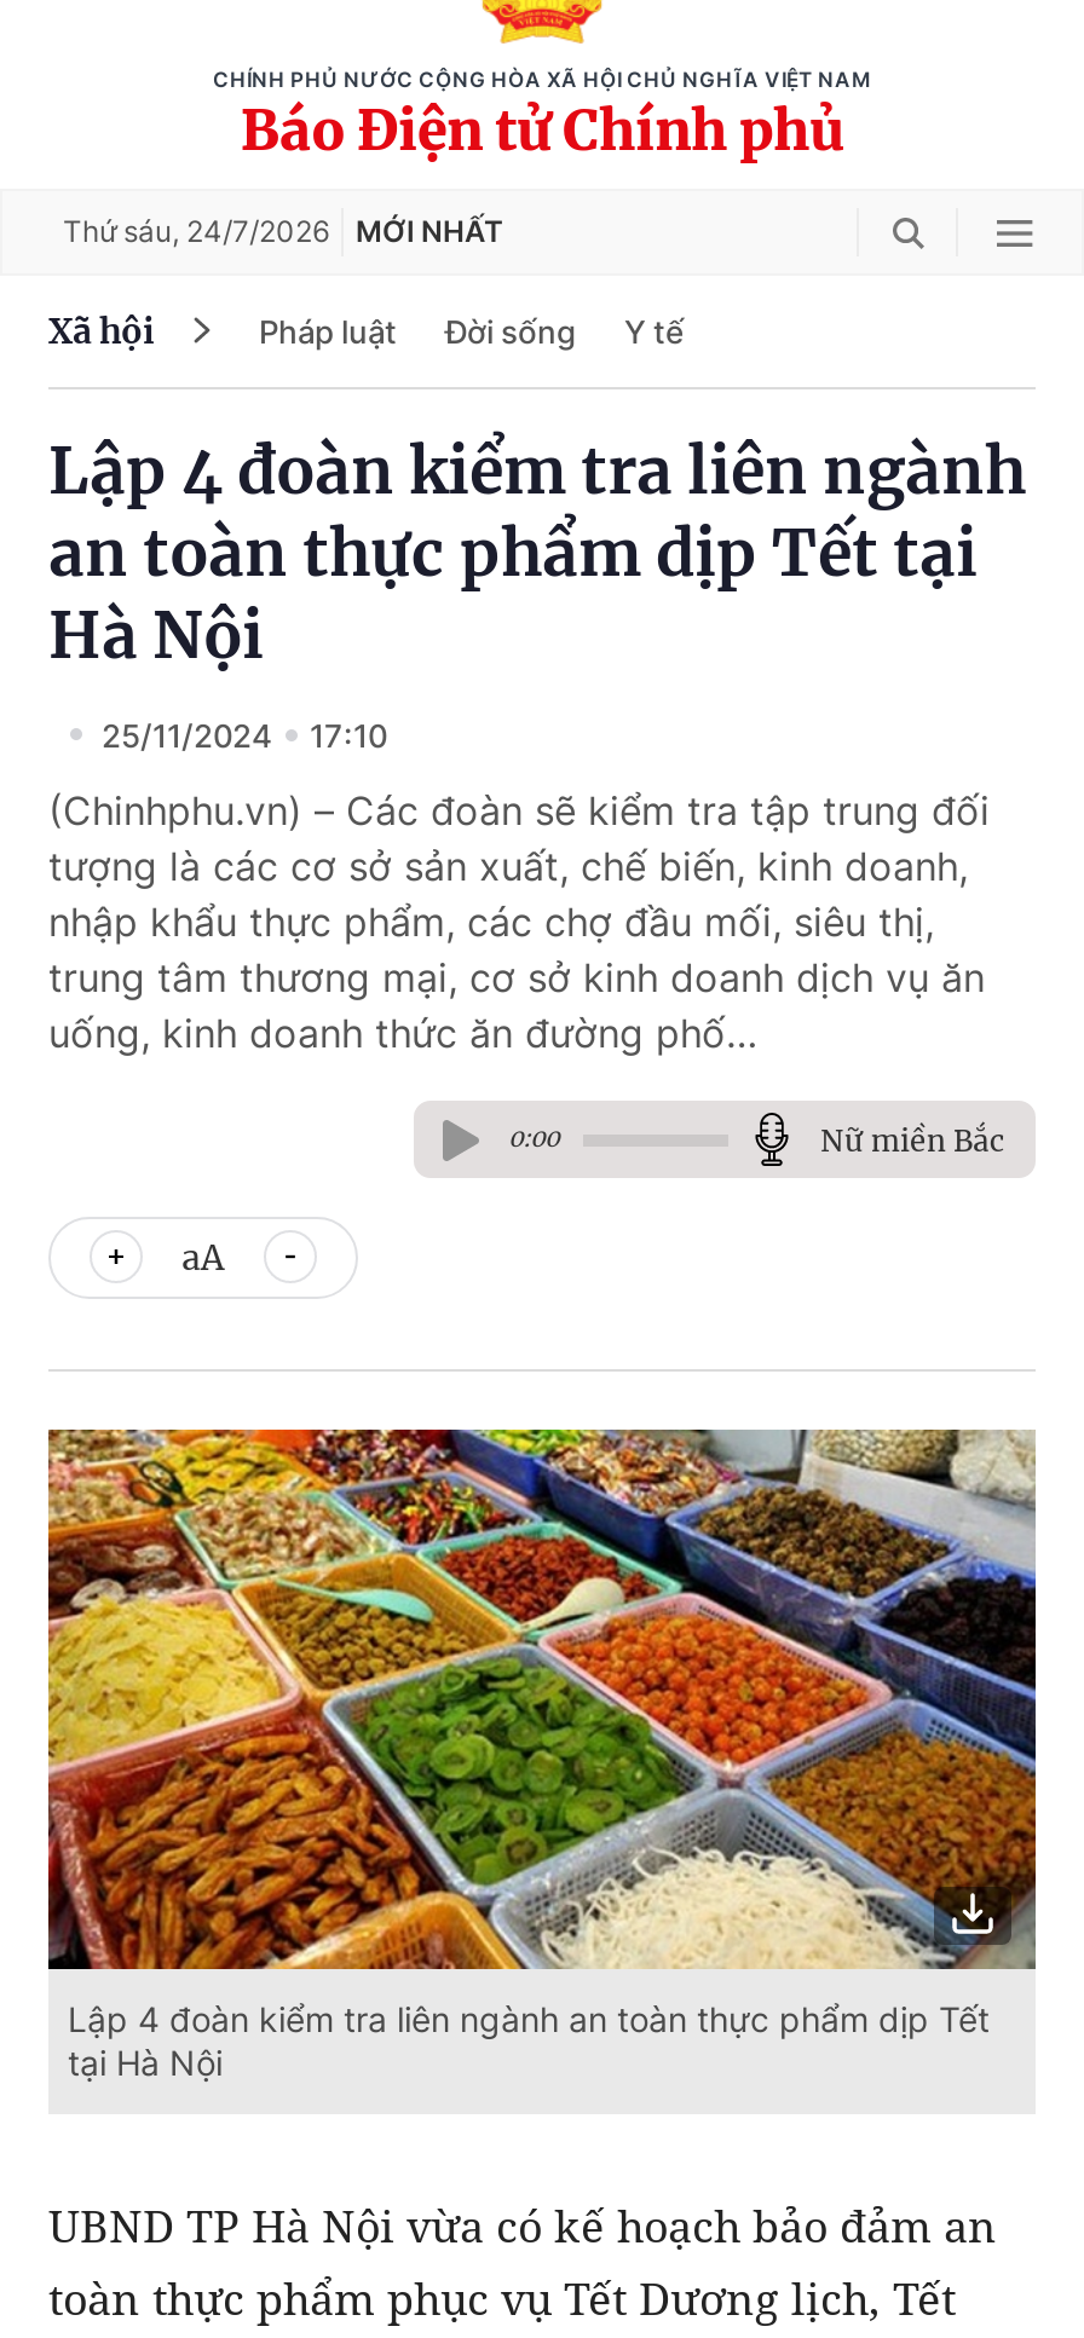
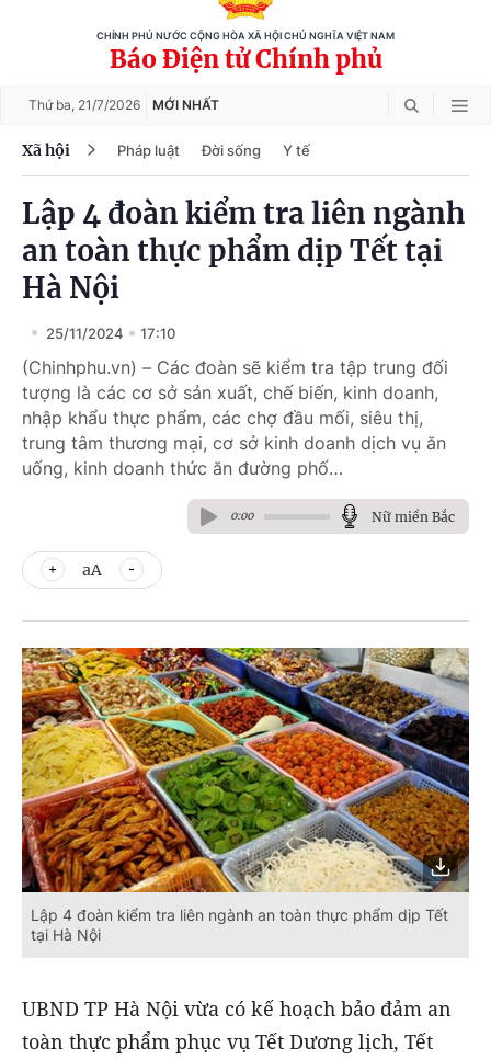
[63,213,503,249] Thứ sáu, 24/7/2026 MỚI NHẤT -> [28,96,219,113] Thứ ba, 21/7/2026 MỚI NHẤT

